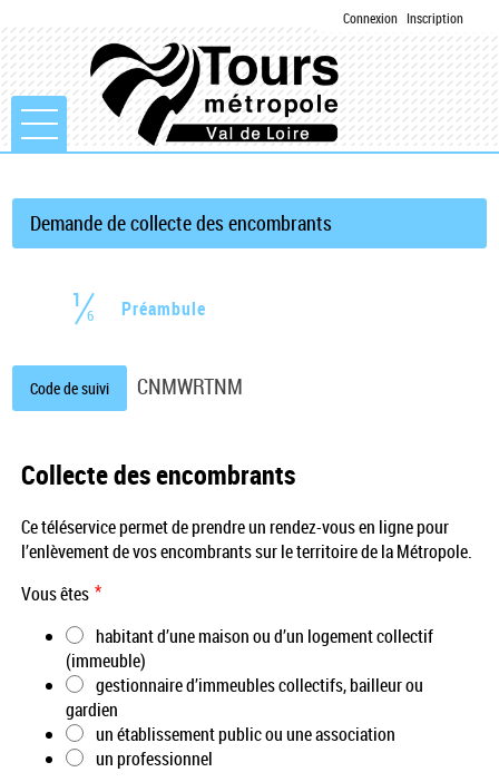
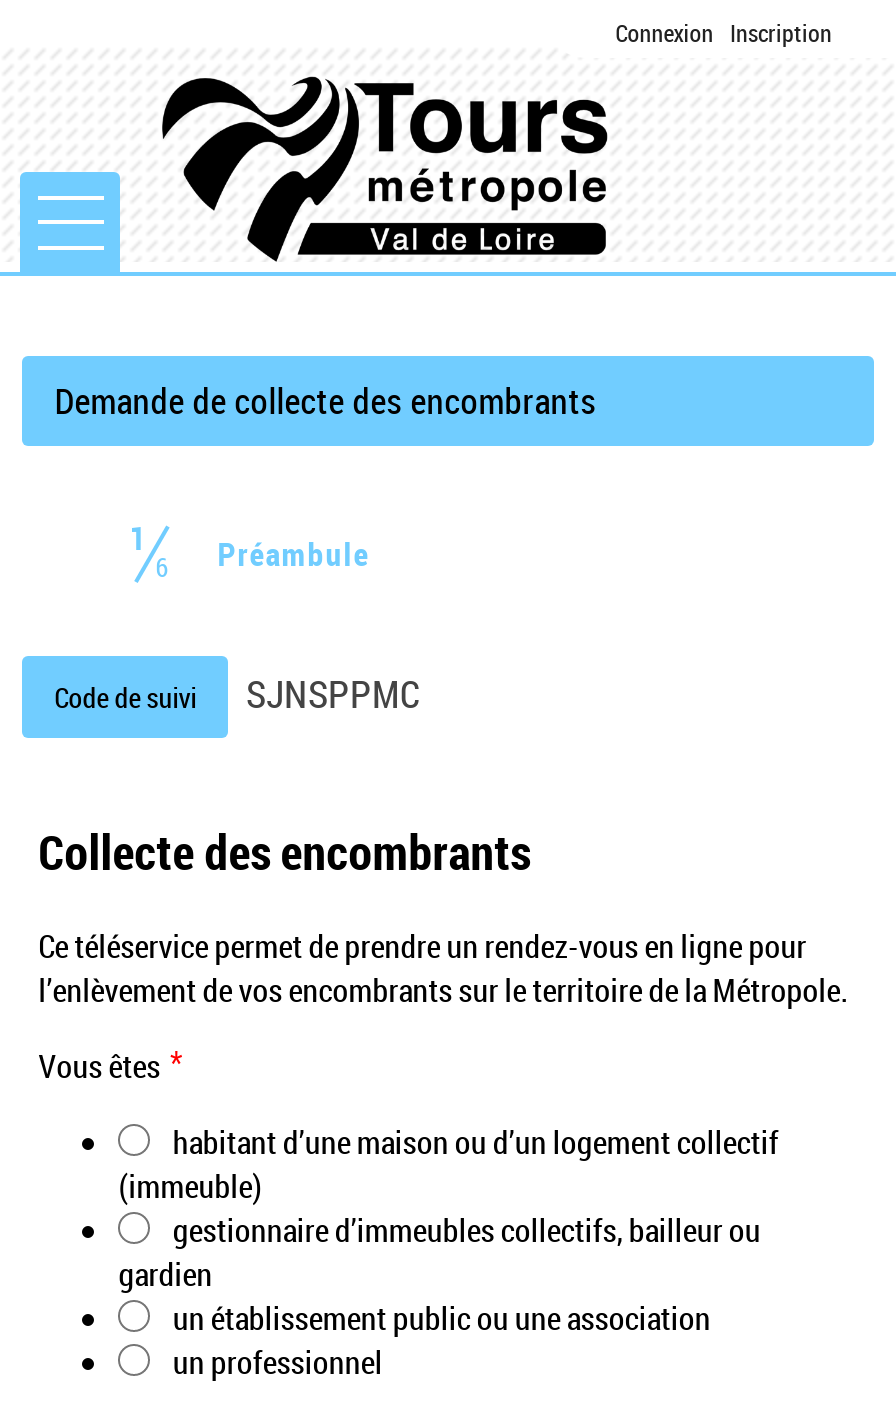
[137,372,243,401] CNMWRTNM -> [246,668,420,720] SJNSPPMC

